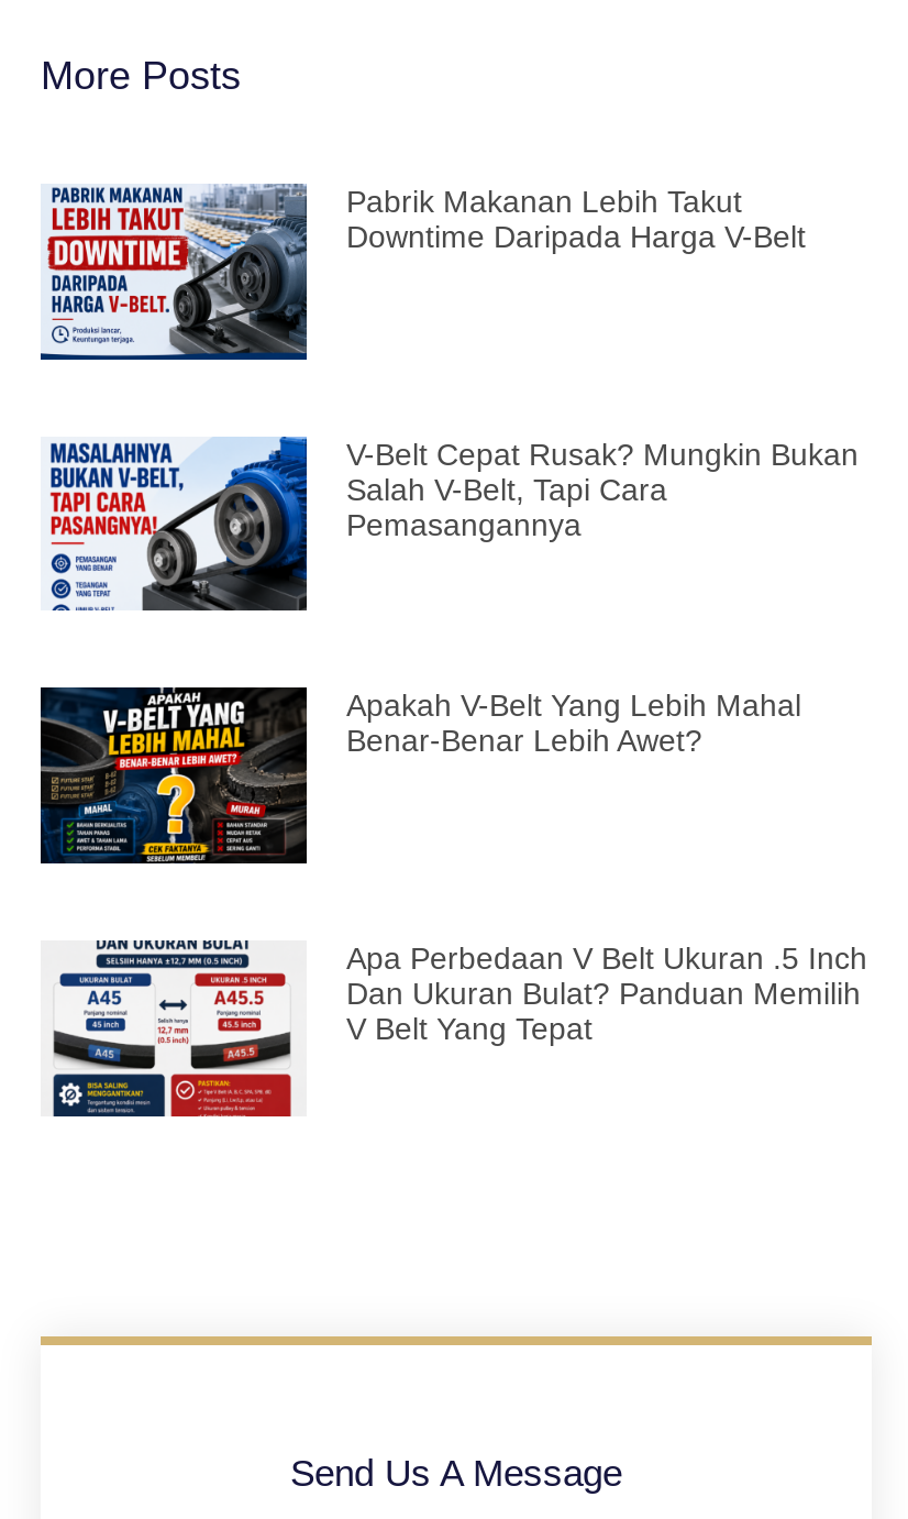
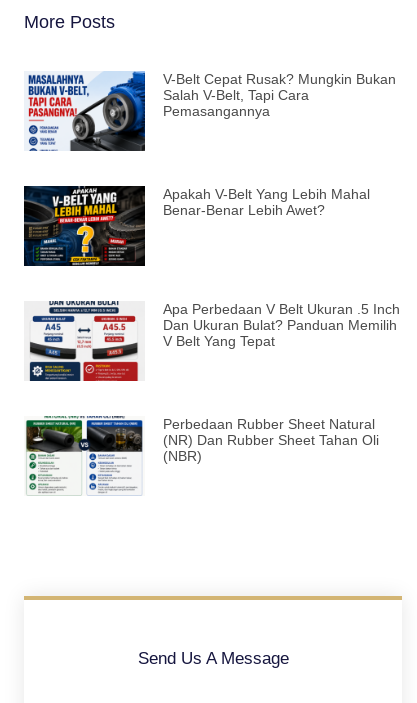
[38,183,806,362] [image] | Pabrik Makanan Lebih Takut | Downtime Daripada Harga V-Belt -> none
moved [45,435,867,1046] -> [26,71,400,349]: [image] | V-Belt Cepat Rusak? Mungkin Bukan | Salah V-Belt, Tapi Cara | ... | Dan Ukuran Bulat? Panduan Memilih | V Belt Yang Tepat
none -> [25,415,379,494] [image] | Perbedaan Rubber Sheet Natural | (NR) Dan Rubber Sheet Tahan Oli | (NBR)

